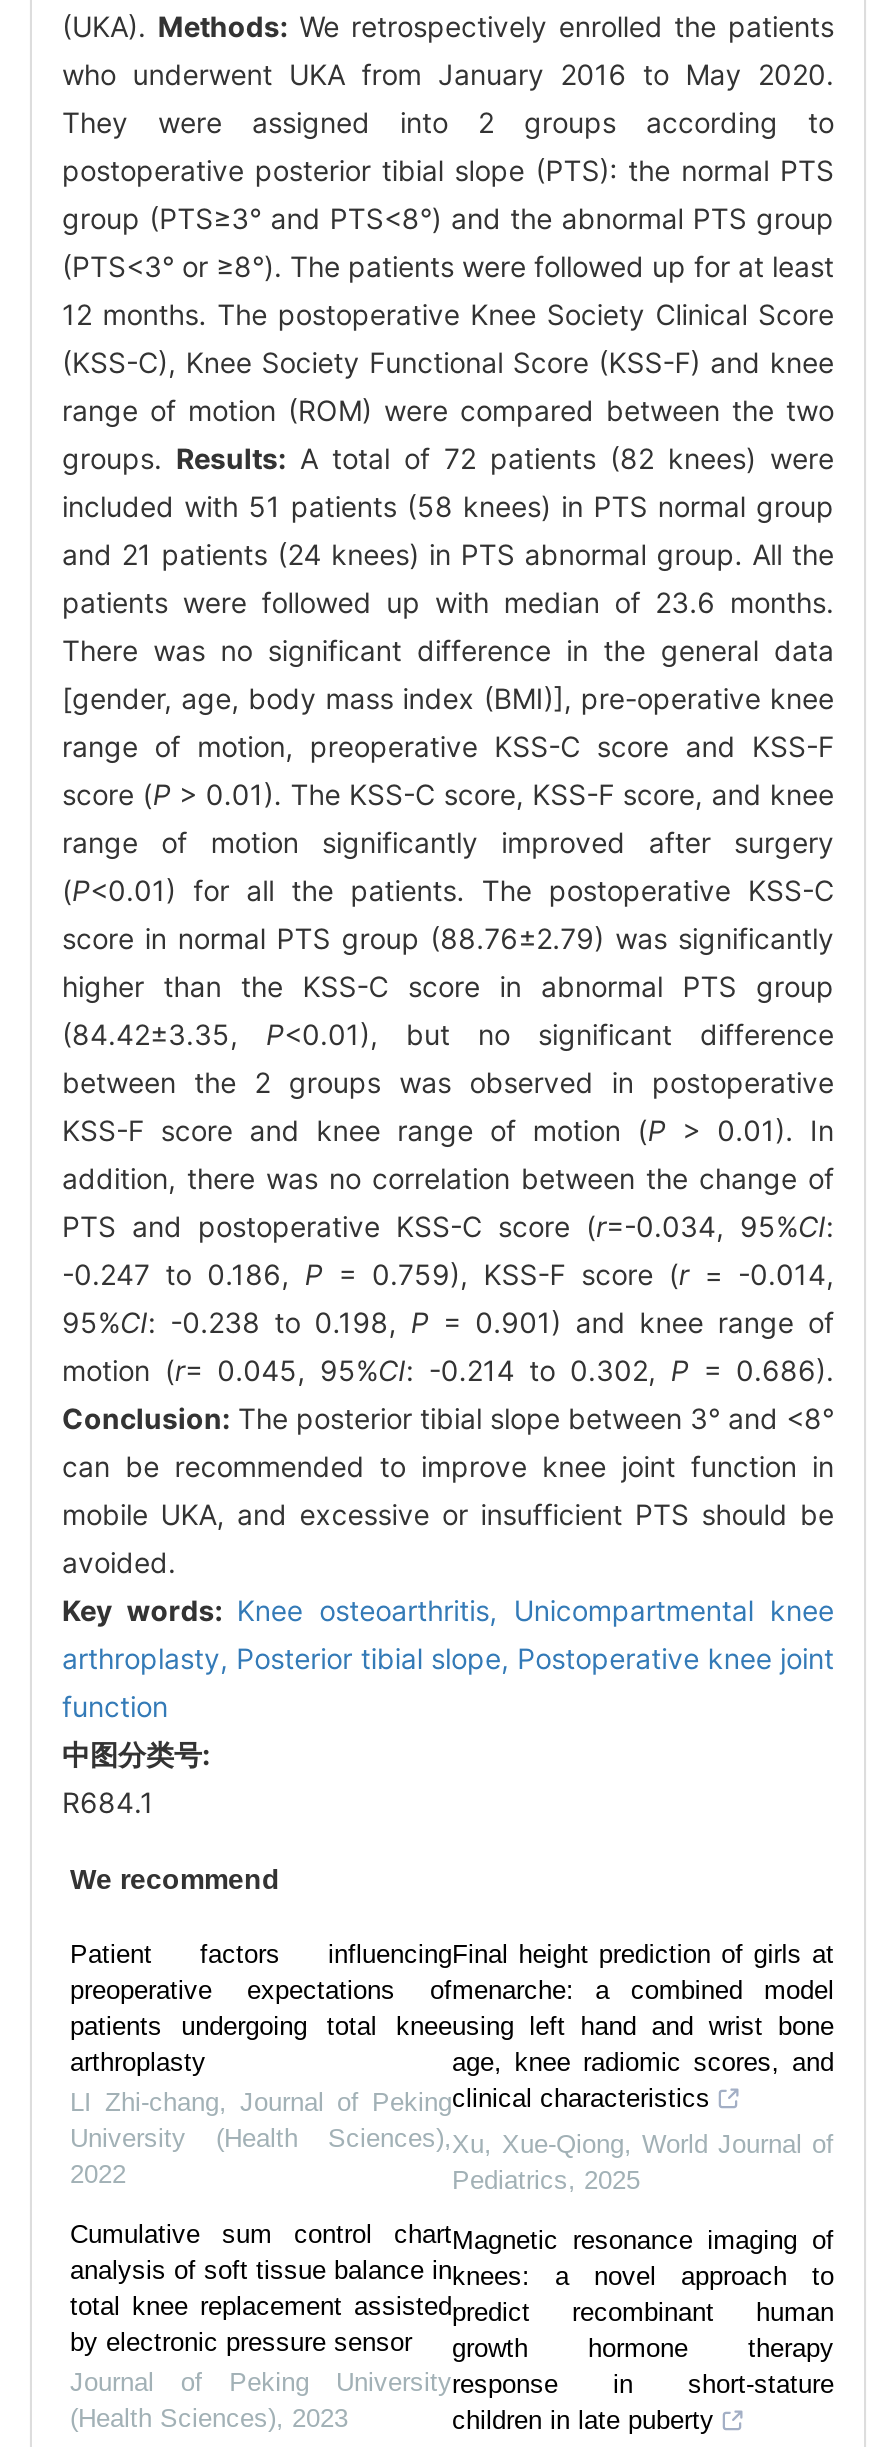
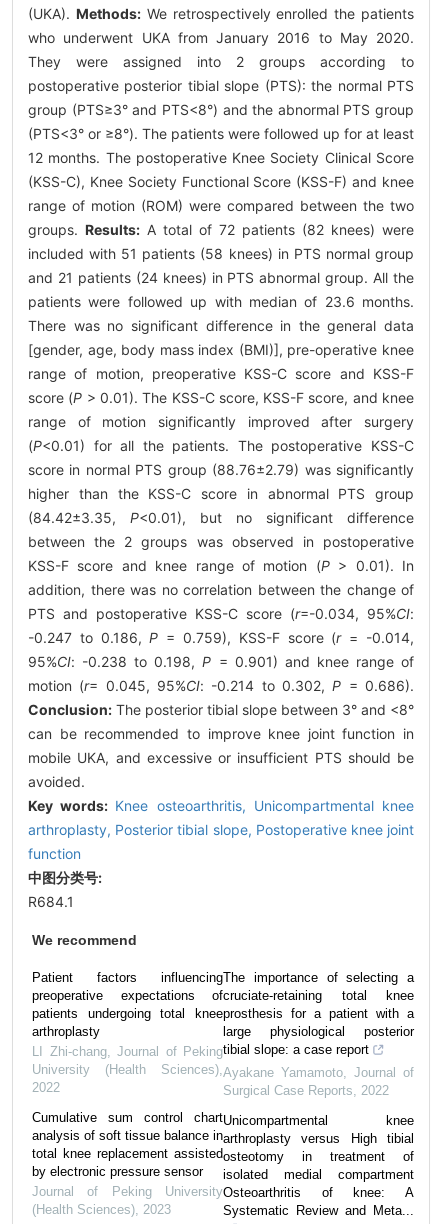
[452,1939,834,2113] Final height prediction of girls at | menarche: a combined model | using left hand and wrist bone | age, knee radiomic scores, and | clinical characteristics -> [223,970,414,1057] The importance of selecting a | cruciate-retaining total knee | prosthesis for a patient with a | large physiological posterior | tibial slope: a case report
[452,2129,834,2195] Xu, Xue-Qiong, World Journal of | Pediatrics, 2025 -> [223,1065,414,1098] Ayakane Yamamoto, Journal of | Surgical Case Reports, 2022
[452,2225,834,2435] Magnetic resonance imaging of | knees: a novel approach to | predict recombinant human | growth hormone therapy | response in short-stature | children in late puberty -> [223,1113,414,1218] Unicompartmental knee | arthroplasty versus High tibial | osteotomy in treatment of | isolated medial compartment | Osteoarthritis of knee: A | Systematic Review and Meta...

